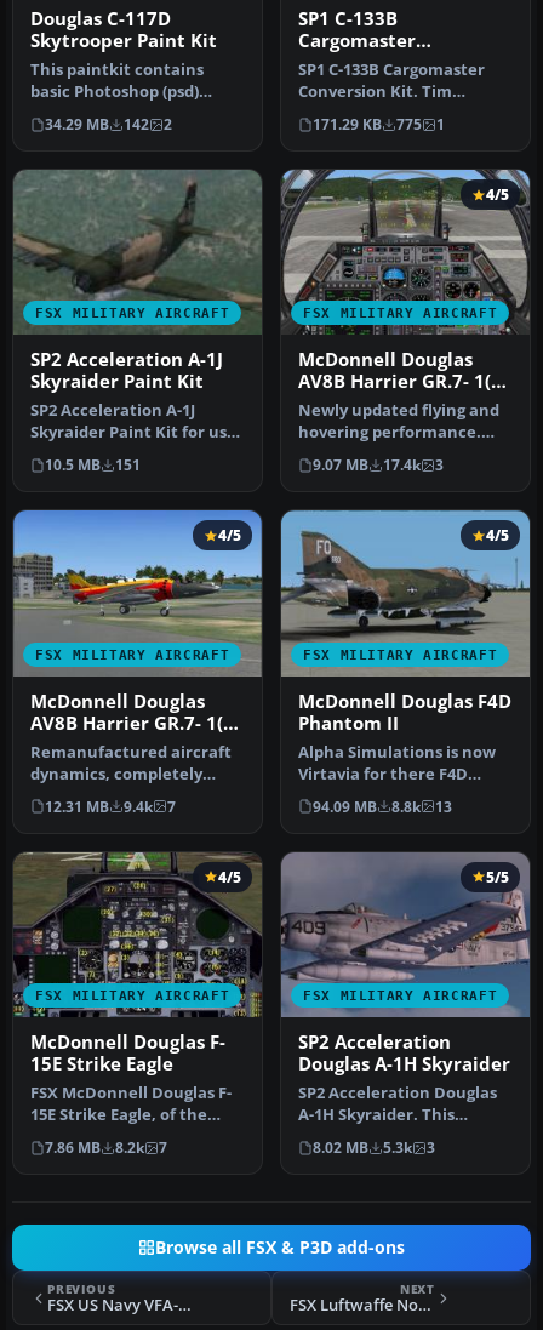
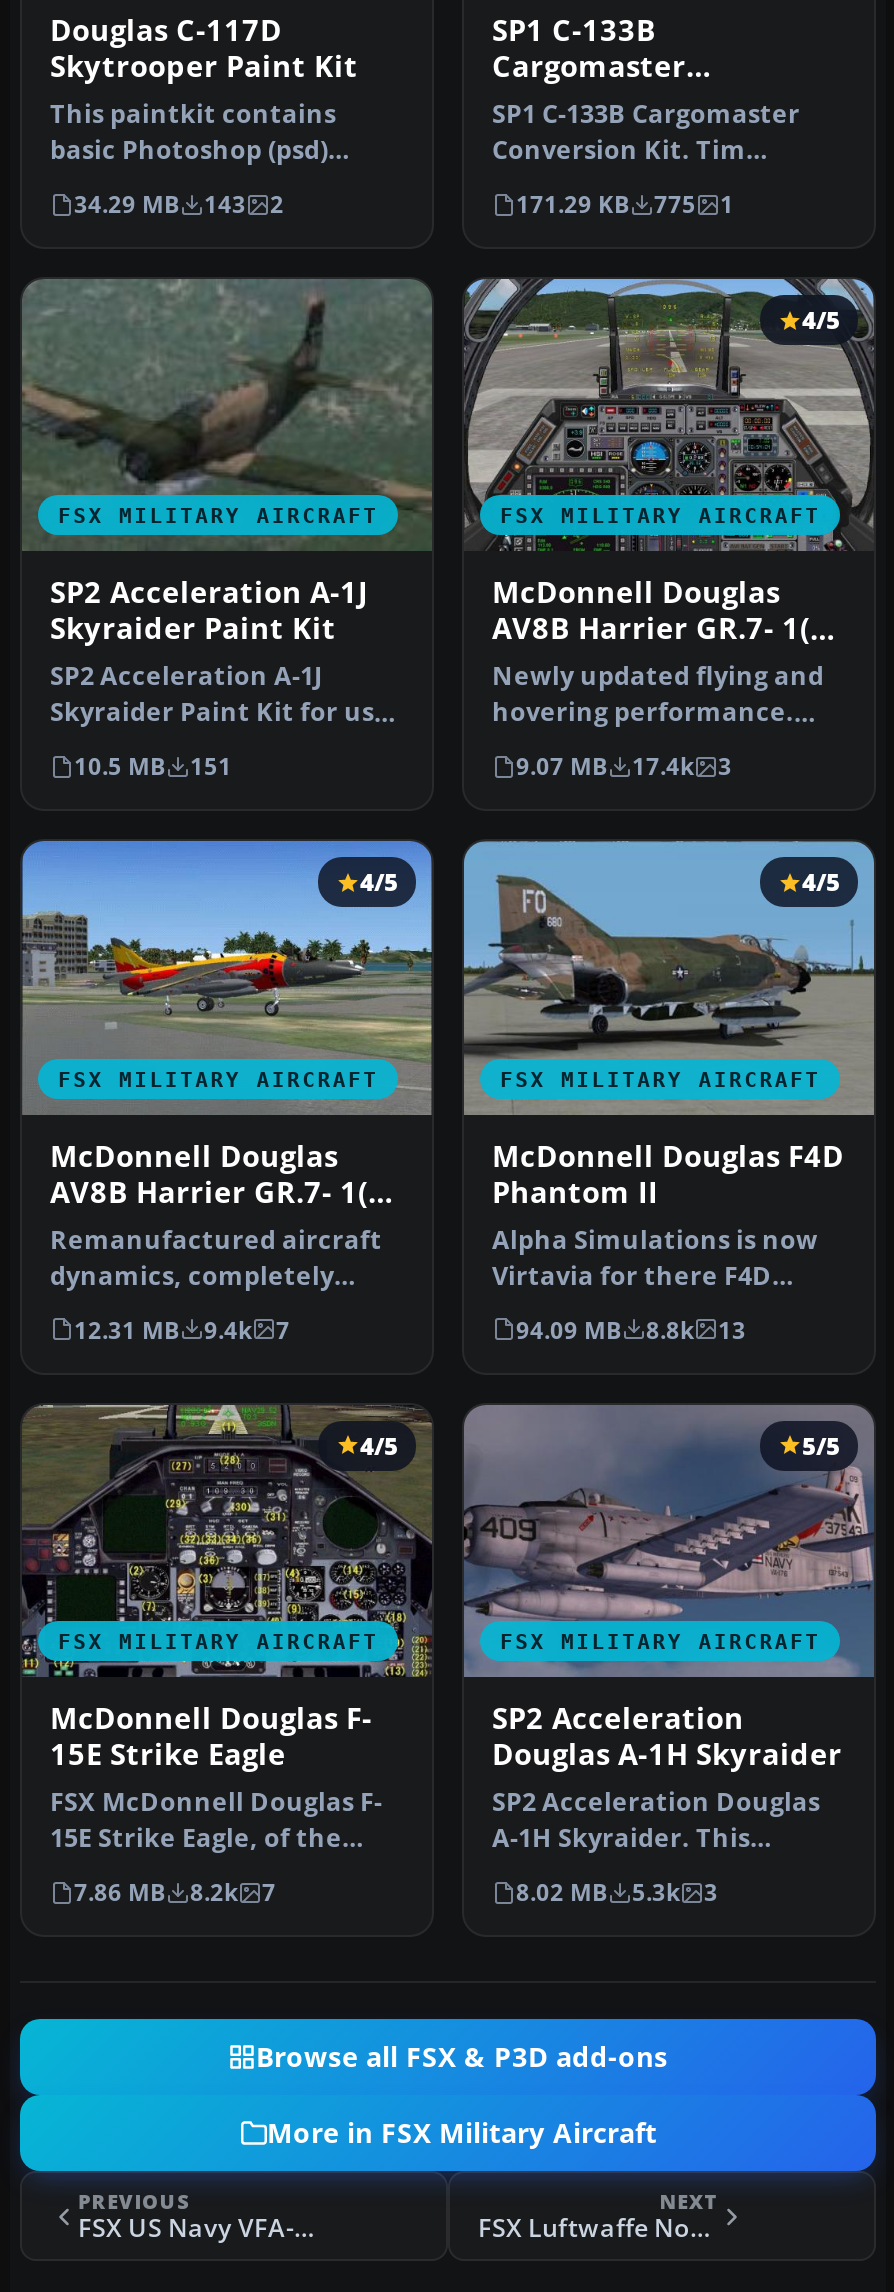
[45,115,172,133] 34.29 MB 142 2 -> [74,189,284,219] 34.29 MB 143 2
none -> [267,2115,657,2151] More in FSX Military Aircraft

